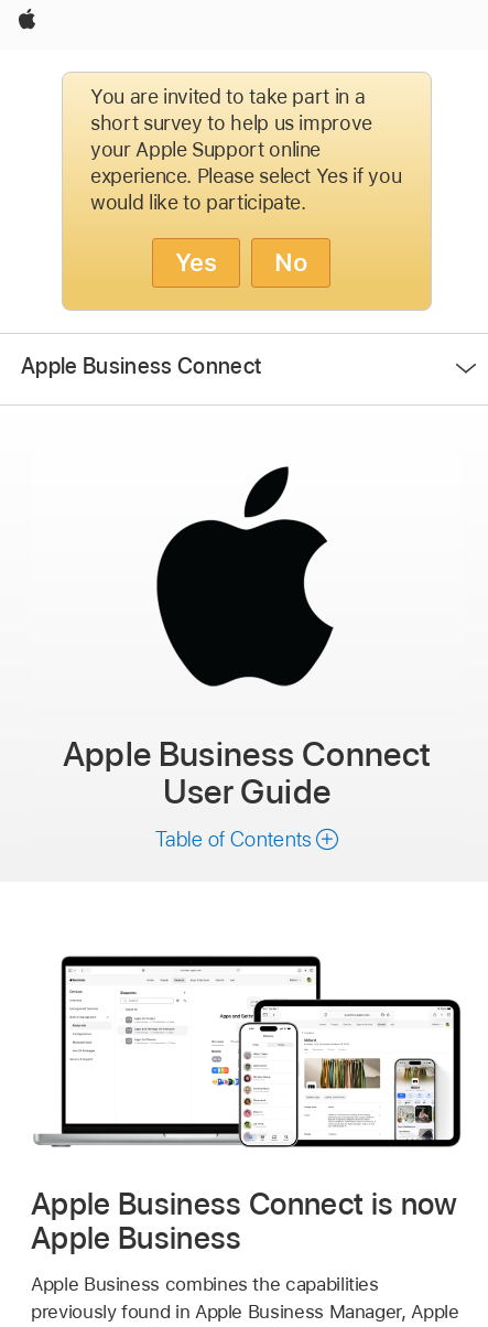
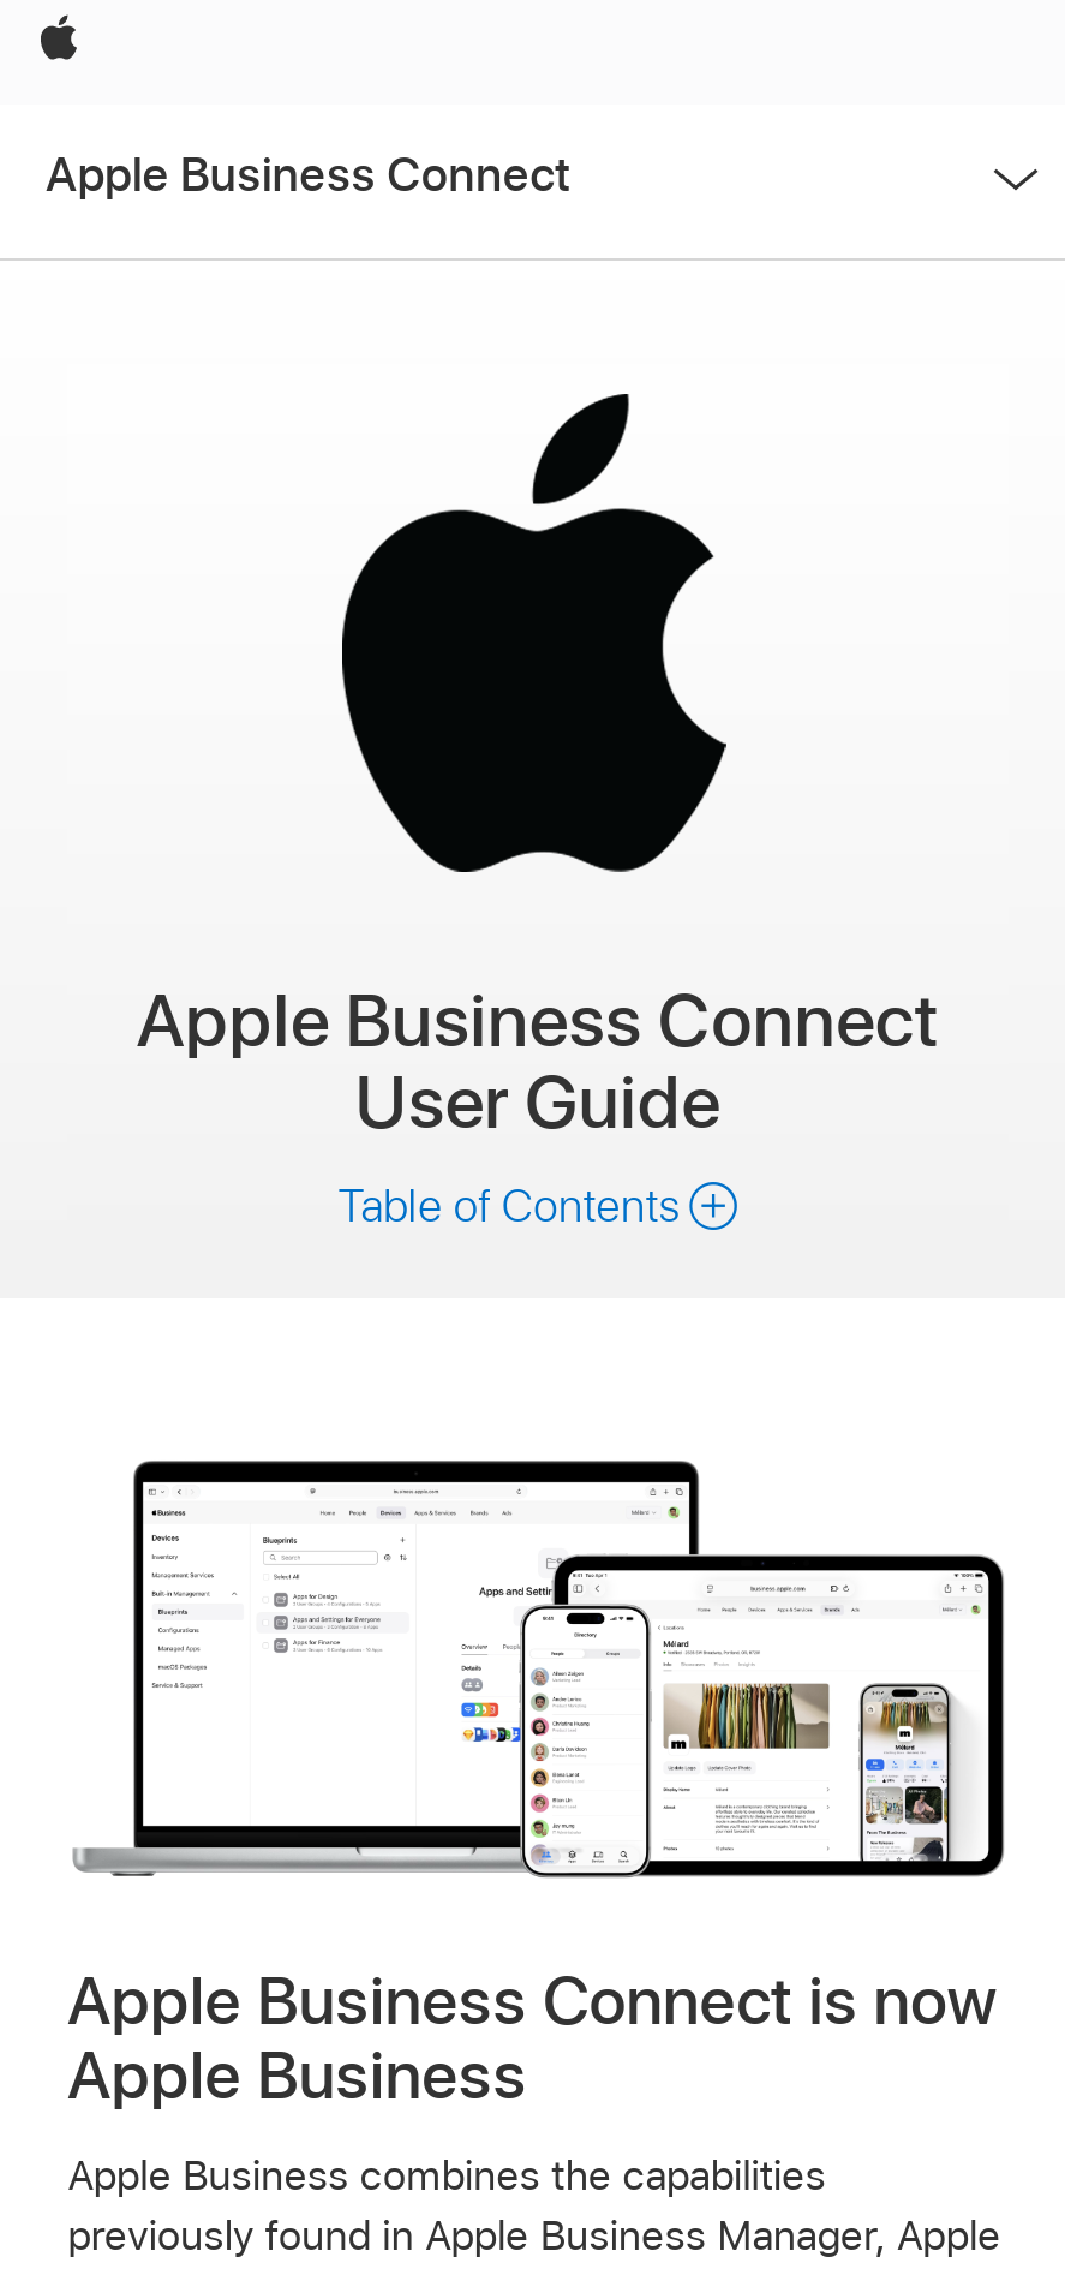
[62,72,432,311] [image] | You are invited to take part in a | short survey to help us improve | your Apple Support online | experience. Please select Yes if you | would like to participate. | Yes | No -> none

